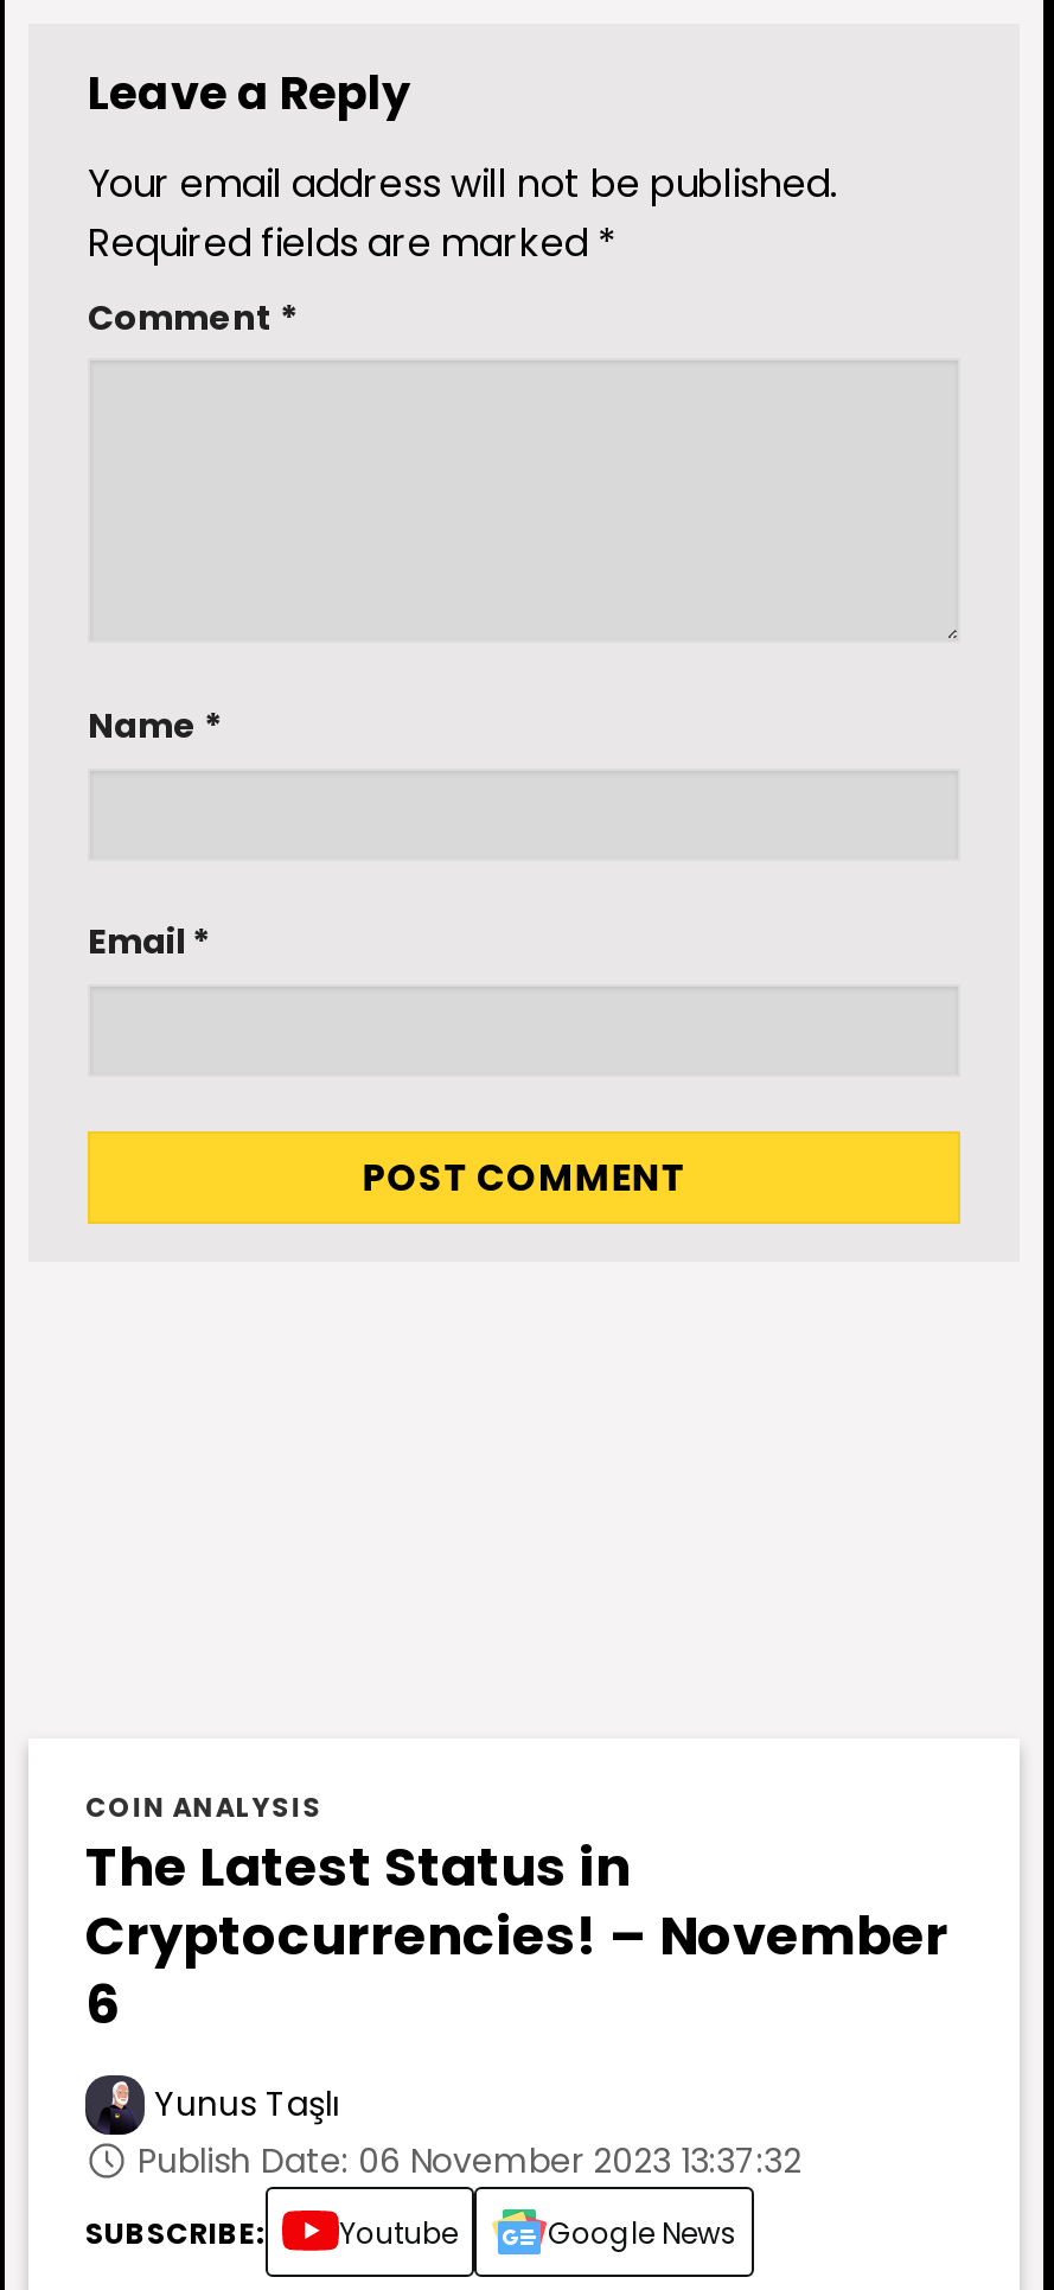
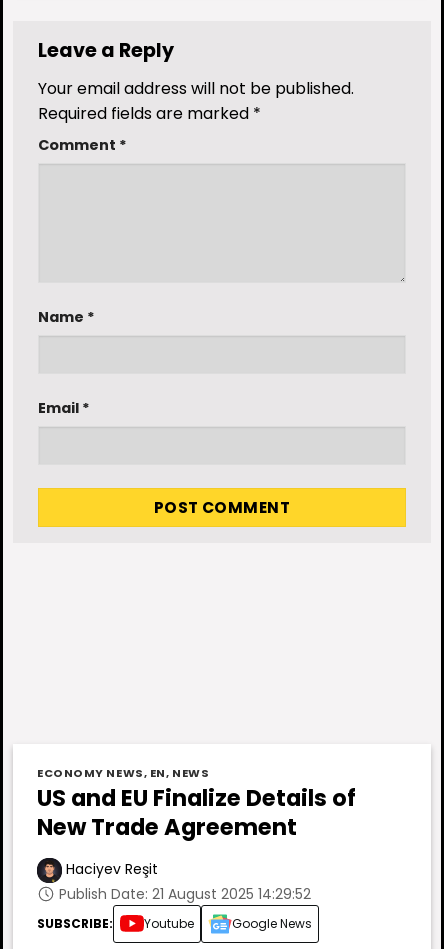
[85,1788,948,2043] COIN ANALYSIS | The Latest Status in | Cryptocurrencies! – November | 6 -> [37,765,356,843] ECONOMY NEWS, EN, NEWS | US and EU Finalize Details of | New Trade Agreement
[128,2080,801,2186] Yunus Taşlı | Publish Date: 06 November 2023 13:37:32 -> [55,859,311,903] Haciyev Reşit | Publish Date: 21 August 2025 14:29:52

